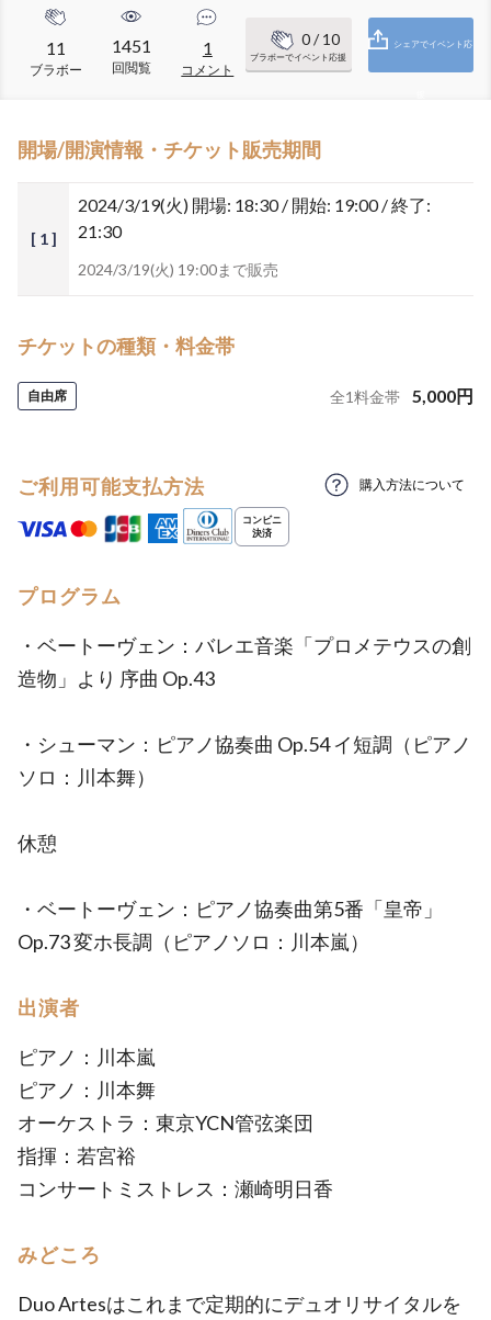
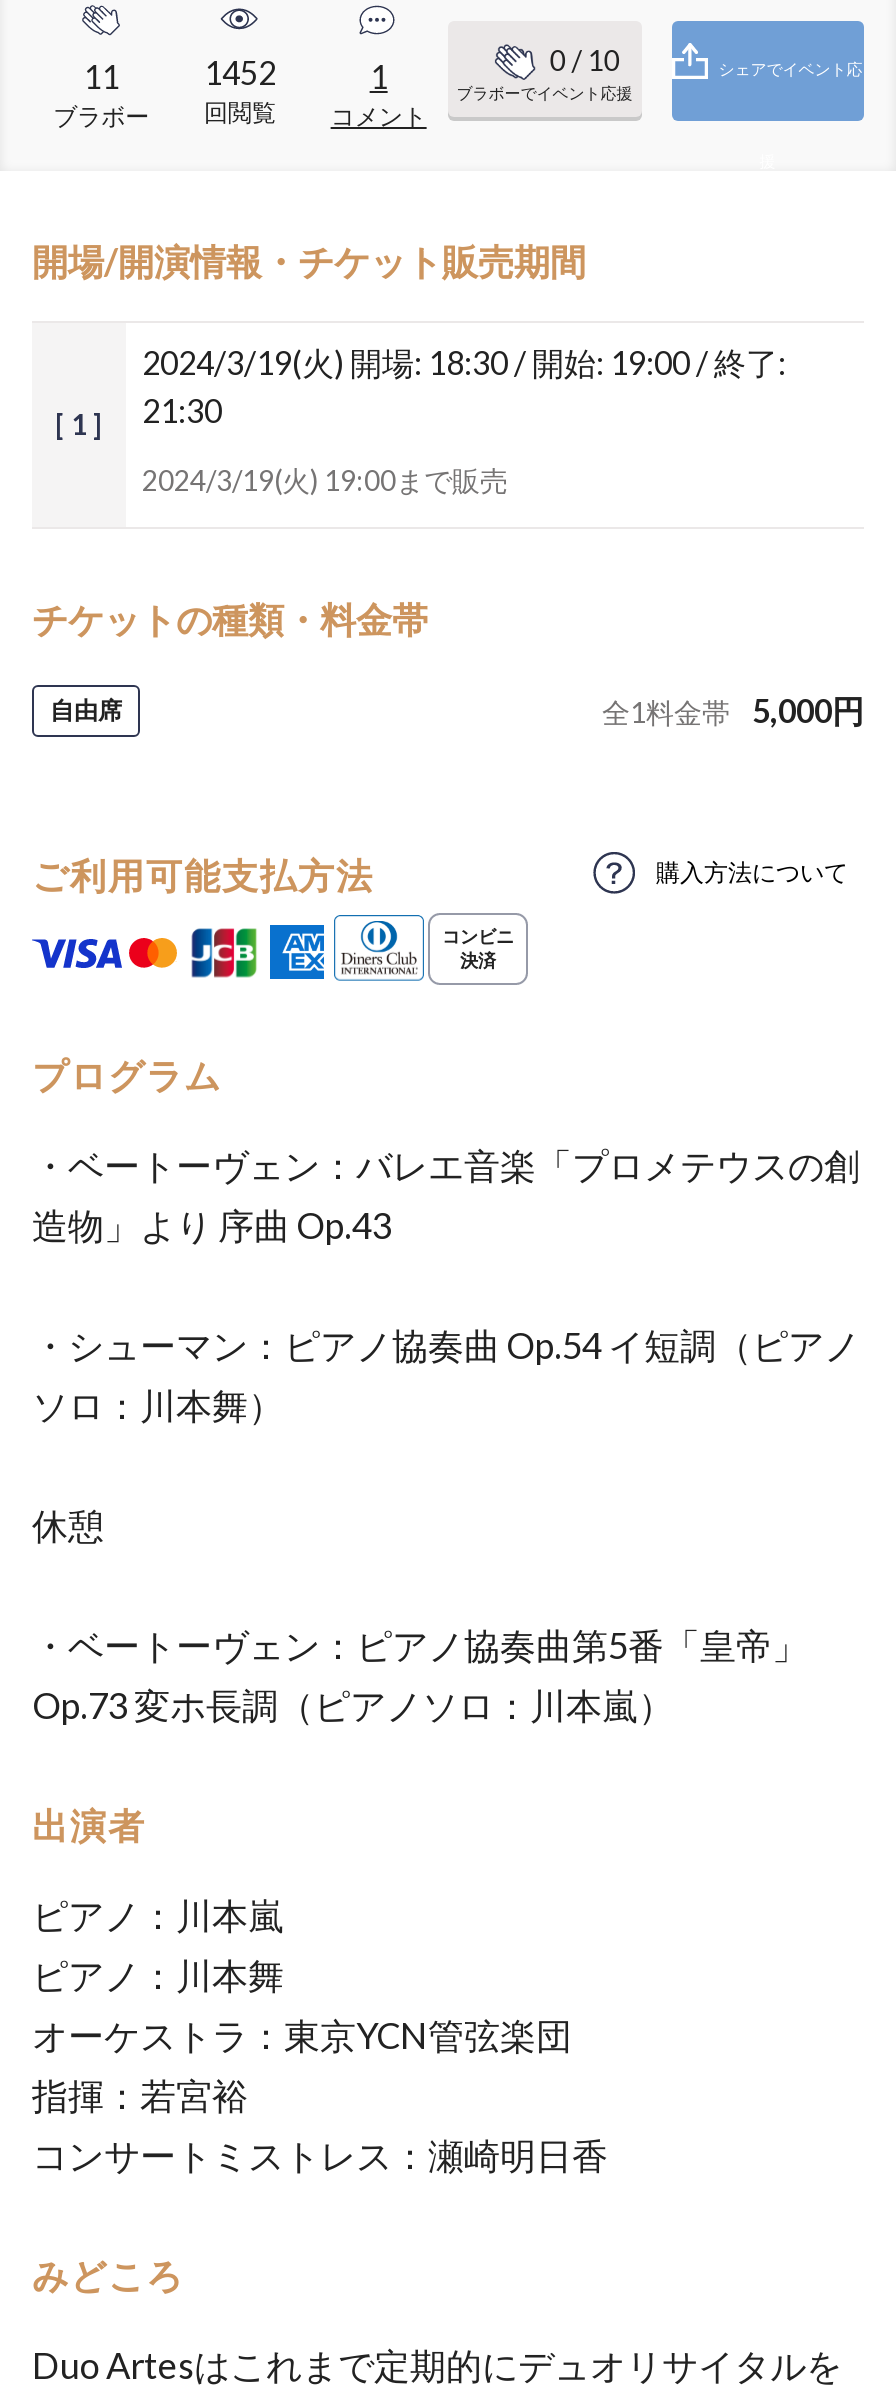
[112,35,151,56] 1451 -> [204,53,276,91] 1452

